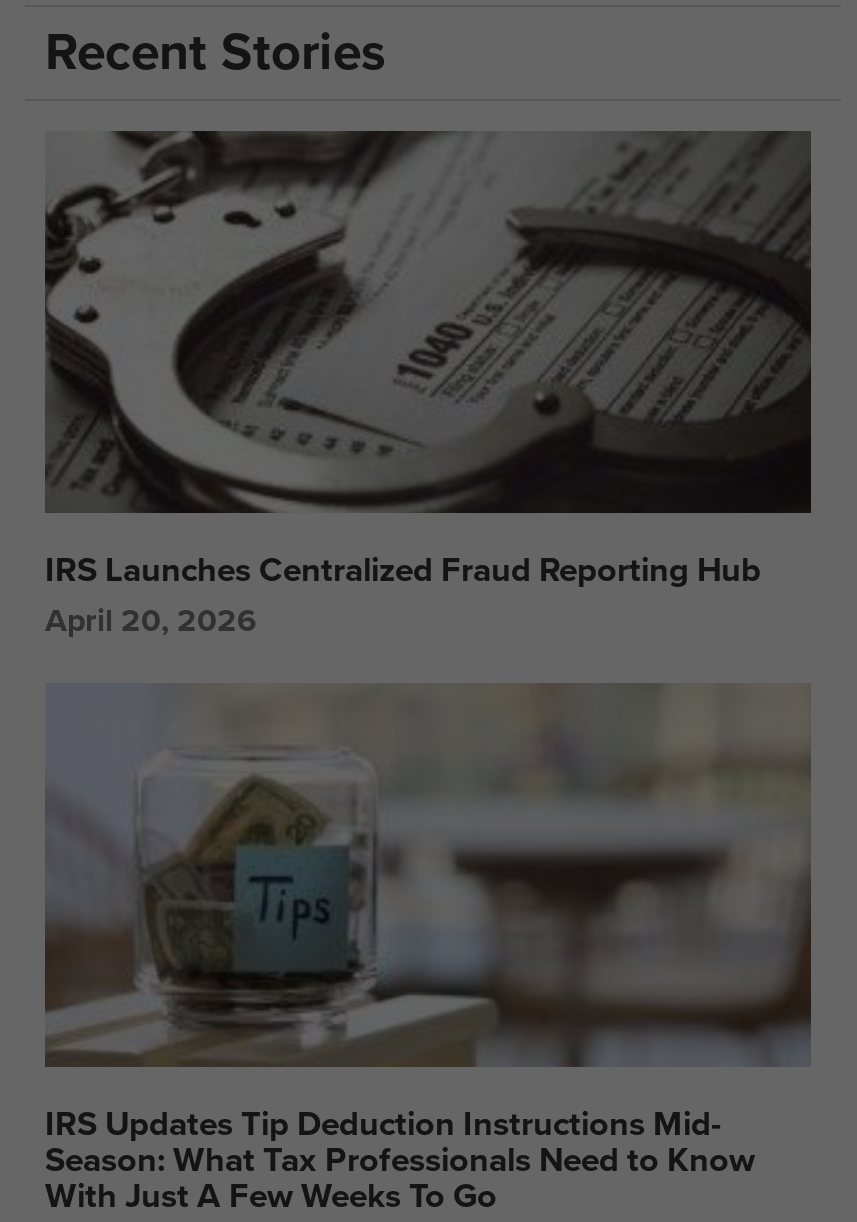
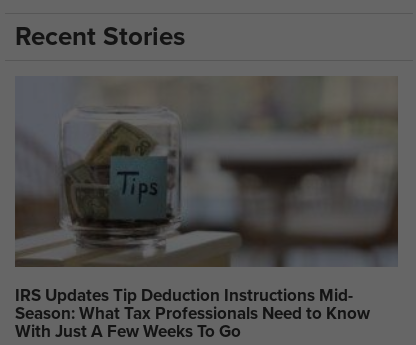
[43,129,813,641] [image] | IRS Launches Centralized Fraud Reporting Hub | April 20, 2026 -> none

